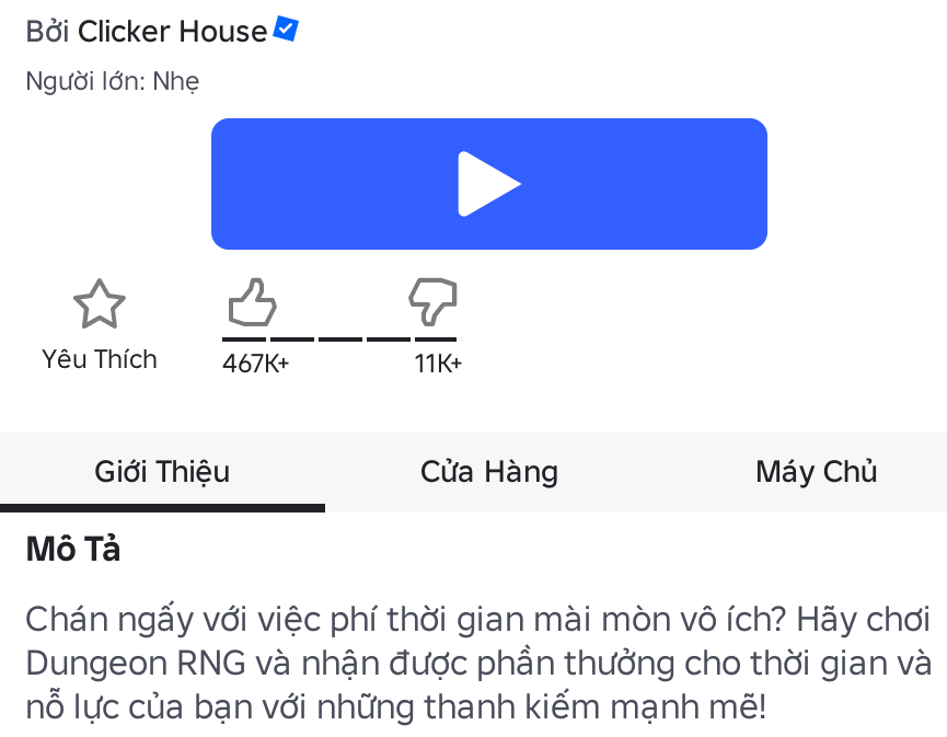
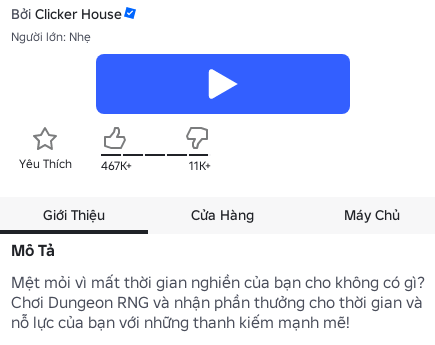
[25,595,934,682] Chán ngấy với việc phí thời gian mài mòn vô ích? Hãy chơi | Dungeon RNG và nhận được phần thưởng cho thời gian và -> [11,271,425,311] Mệt mỏi vì mất thời gian nghiền của bạn cho không có gì? | Chơi Dungeon RNG và nhận phần thưởng cho thời gian và

